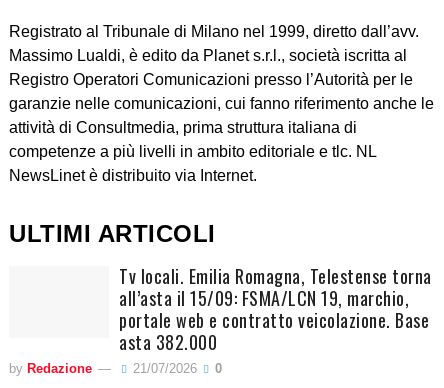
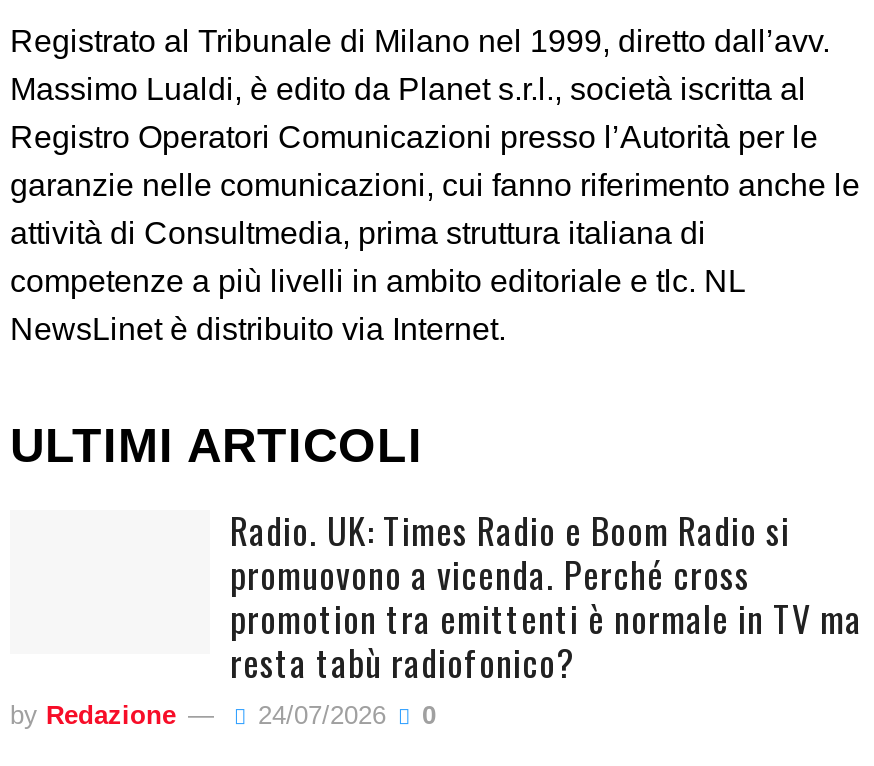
[119,263,431,355] Tv locali. Emilia Romagna, Telestense torna | all’asta il 15/09: FSMA/LCN 19, marchio, | portale web e contratto veicolazione. Base | asta 382.000 -> [230,504,862,688] Radio. UK: Times Radio e Boom Radio si | promuovono a vicenda. Perché cross | promotion tra emittenti è normale in TV ma | resta tabù radiofonico?
[129,361,222,376] 21/07/2026 0 -> [250,700,436,730] 24/07/2026 0

